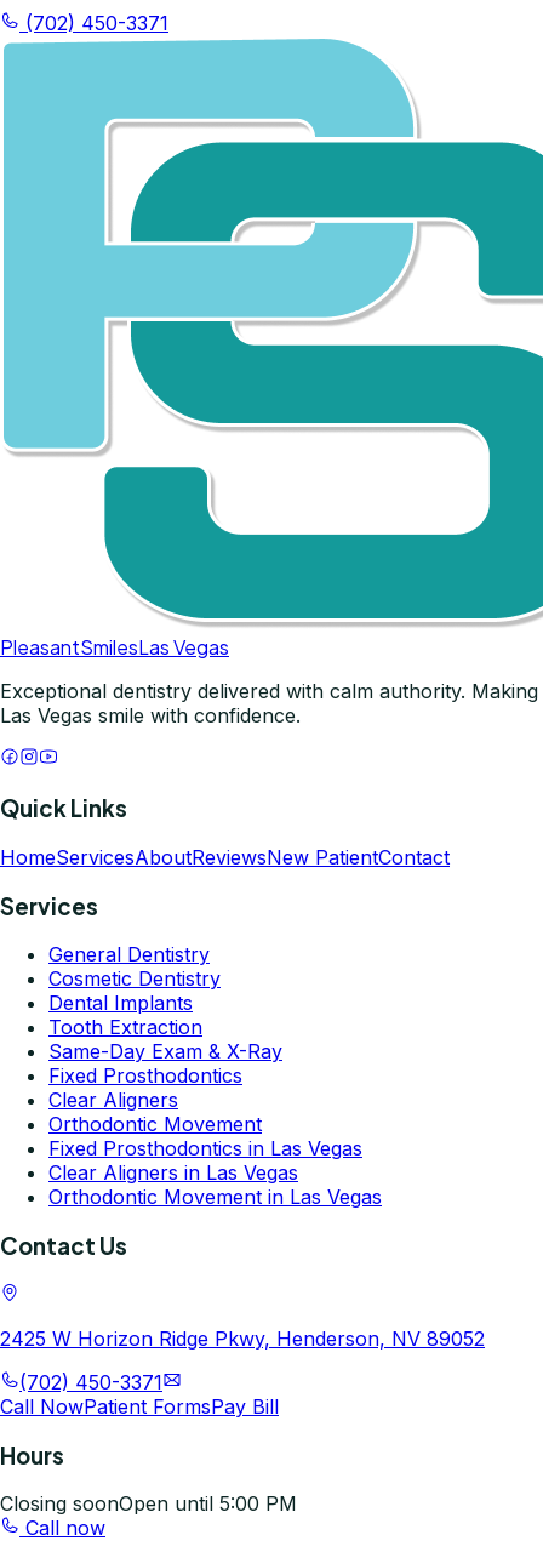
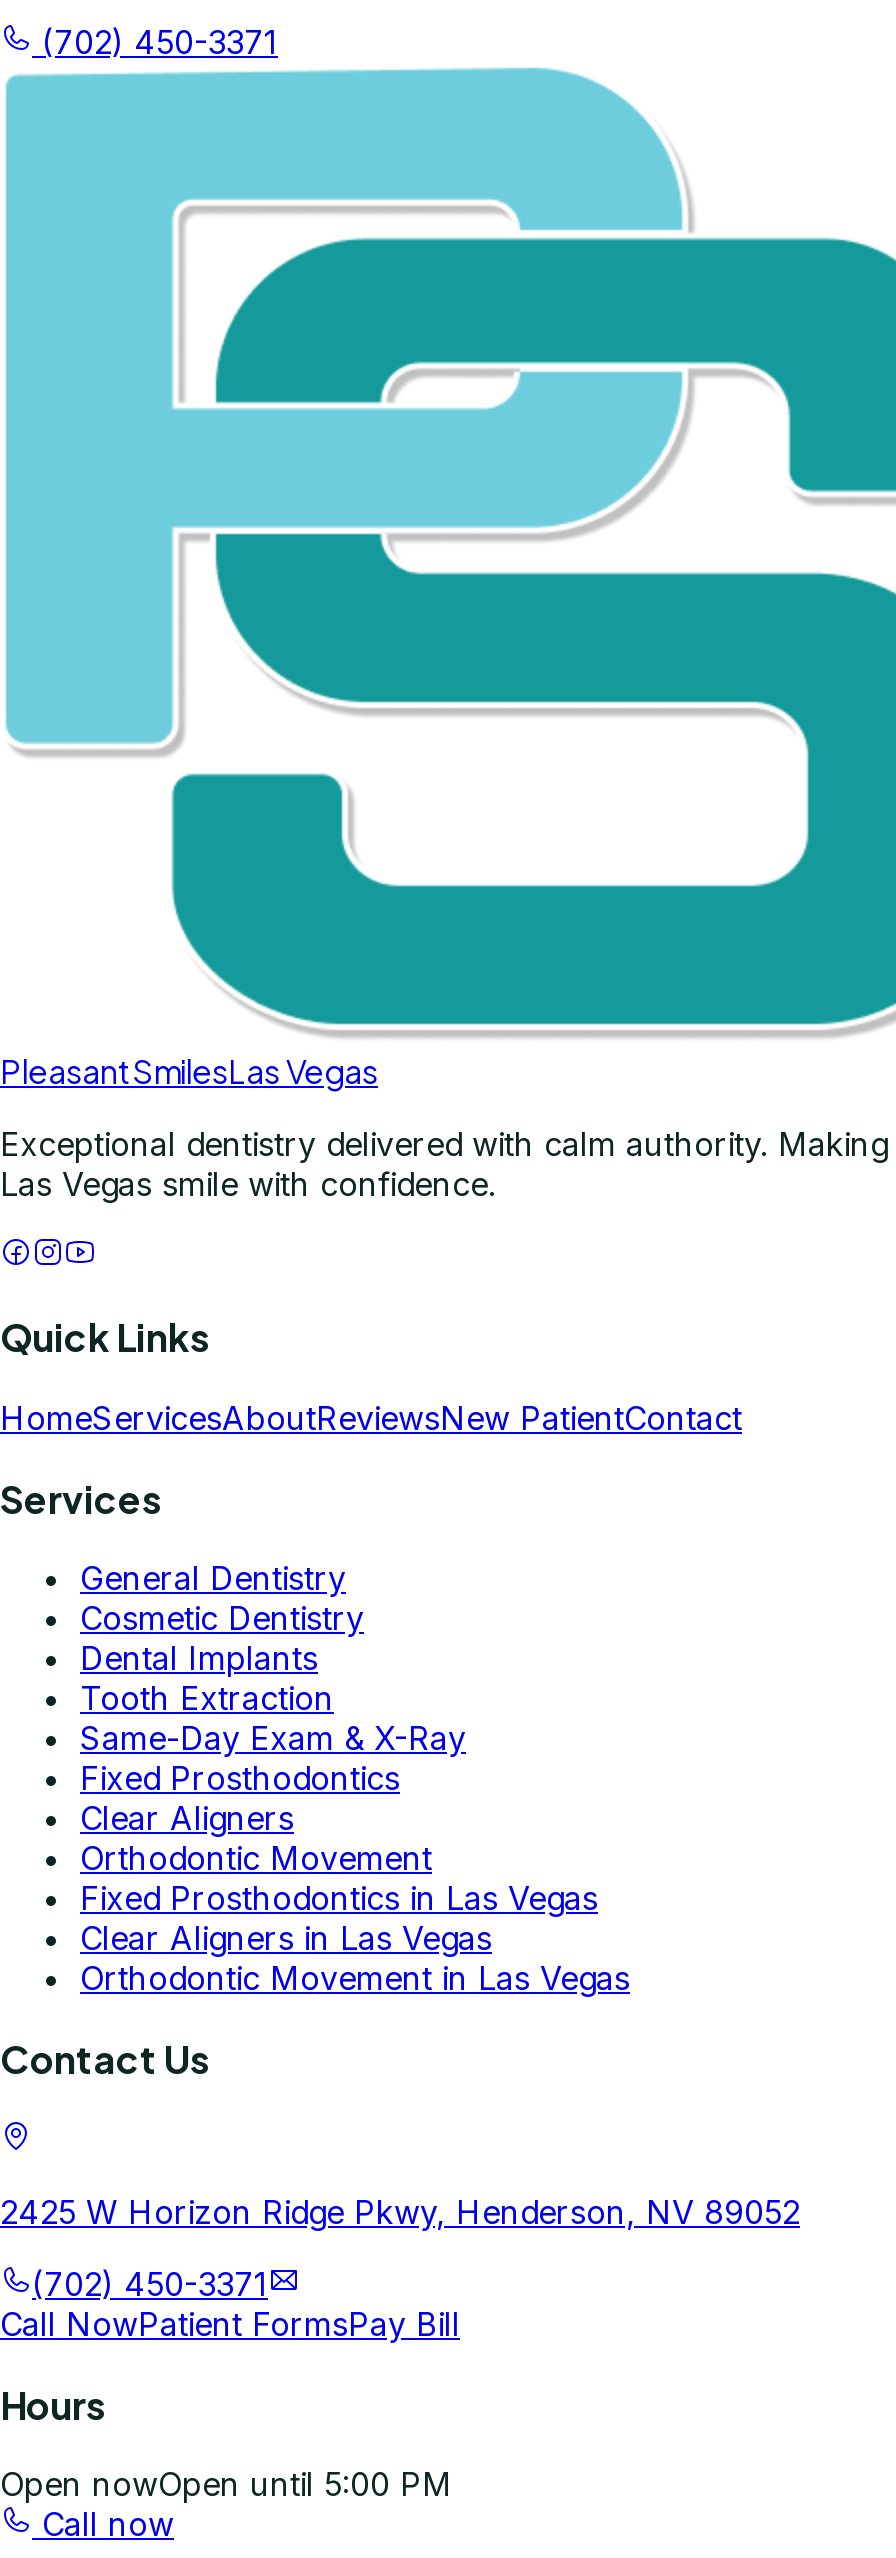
[0,1492,297,1516] Closing soonOpen until 5:00 PM -> [0,2464,452,2504] Open nowOpen until 5:00 PM

